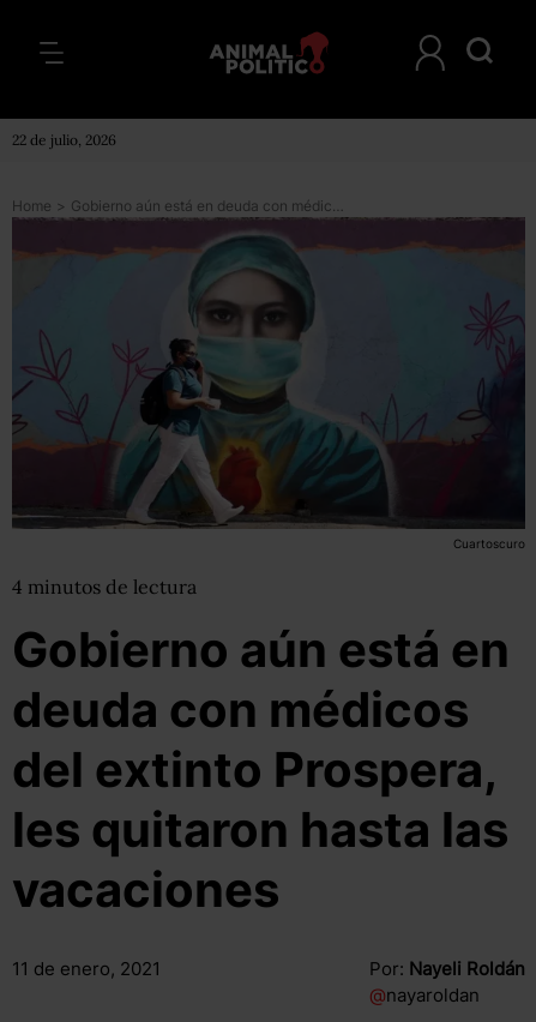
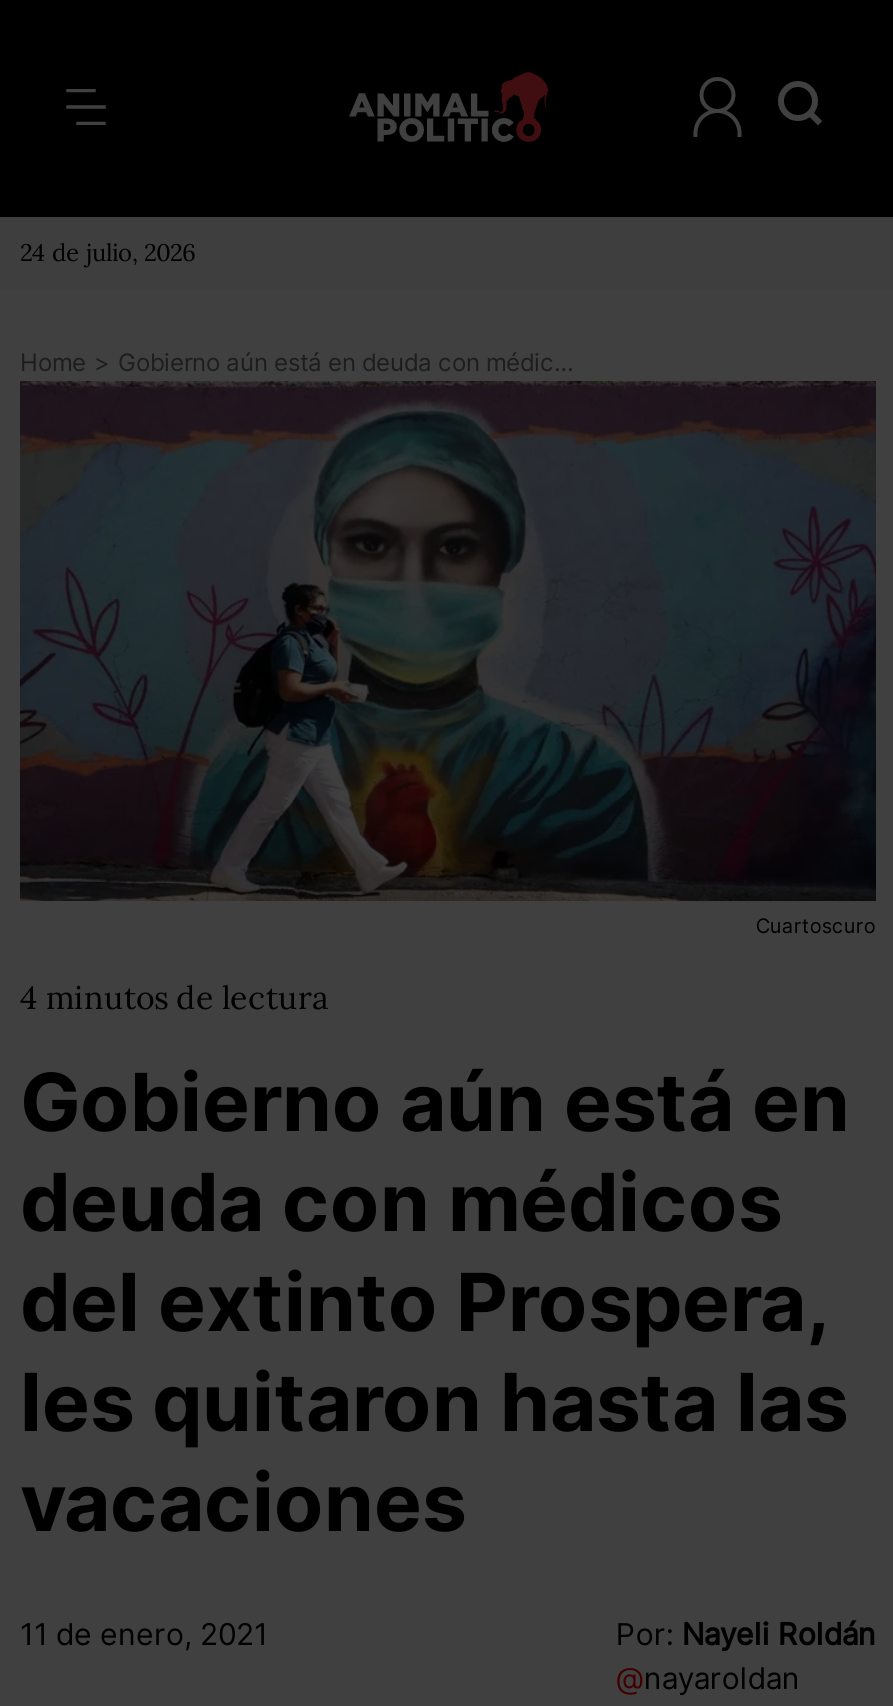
[12,131,116,149] 22 de julio, 2026 -> [20,237,196,267] 24 de julio, 2026

